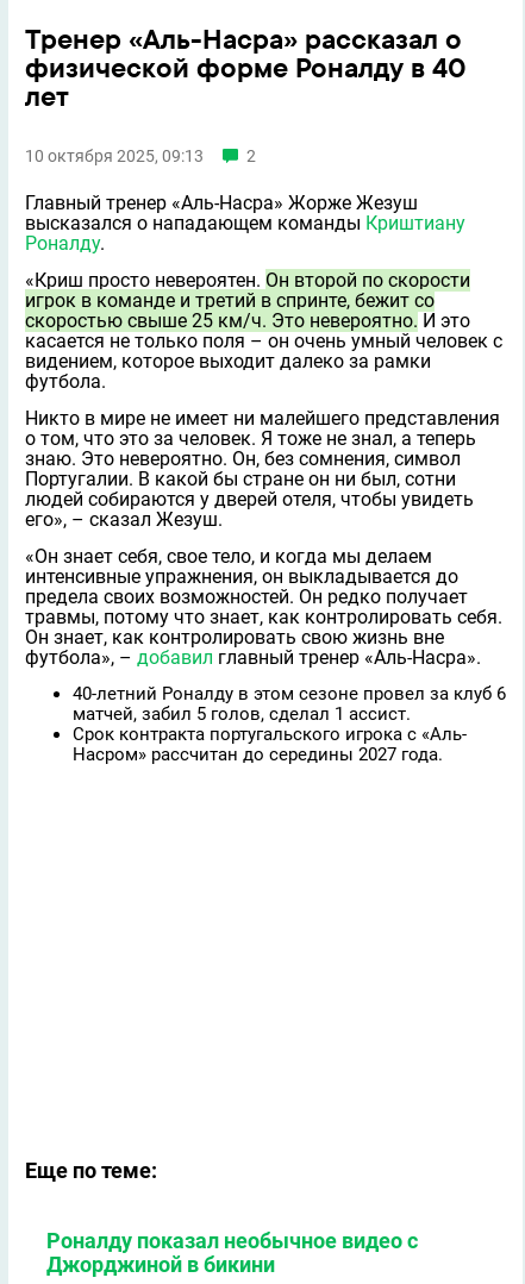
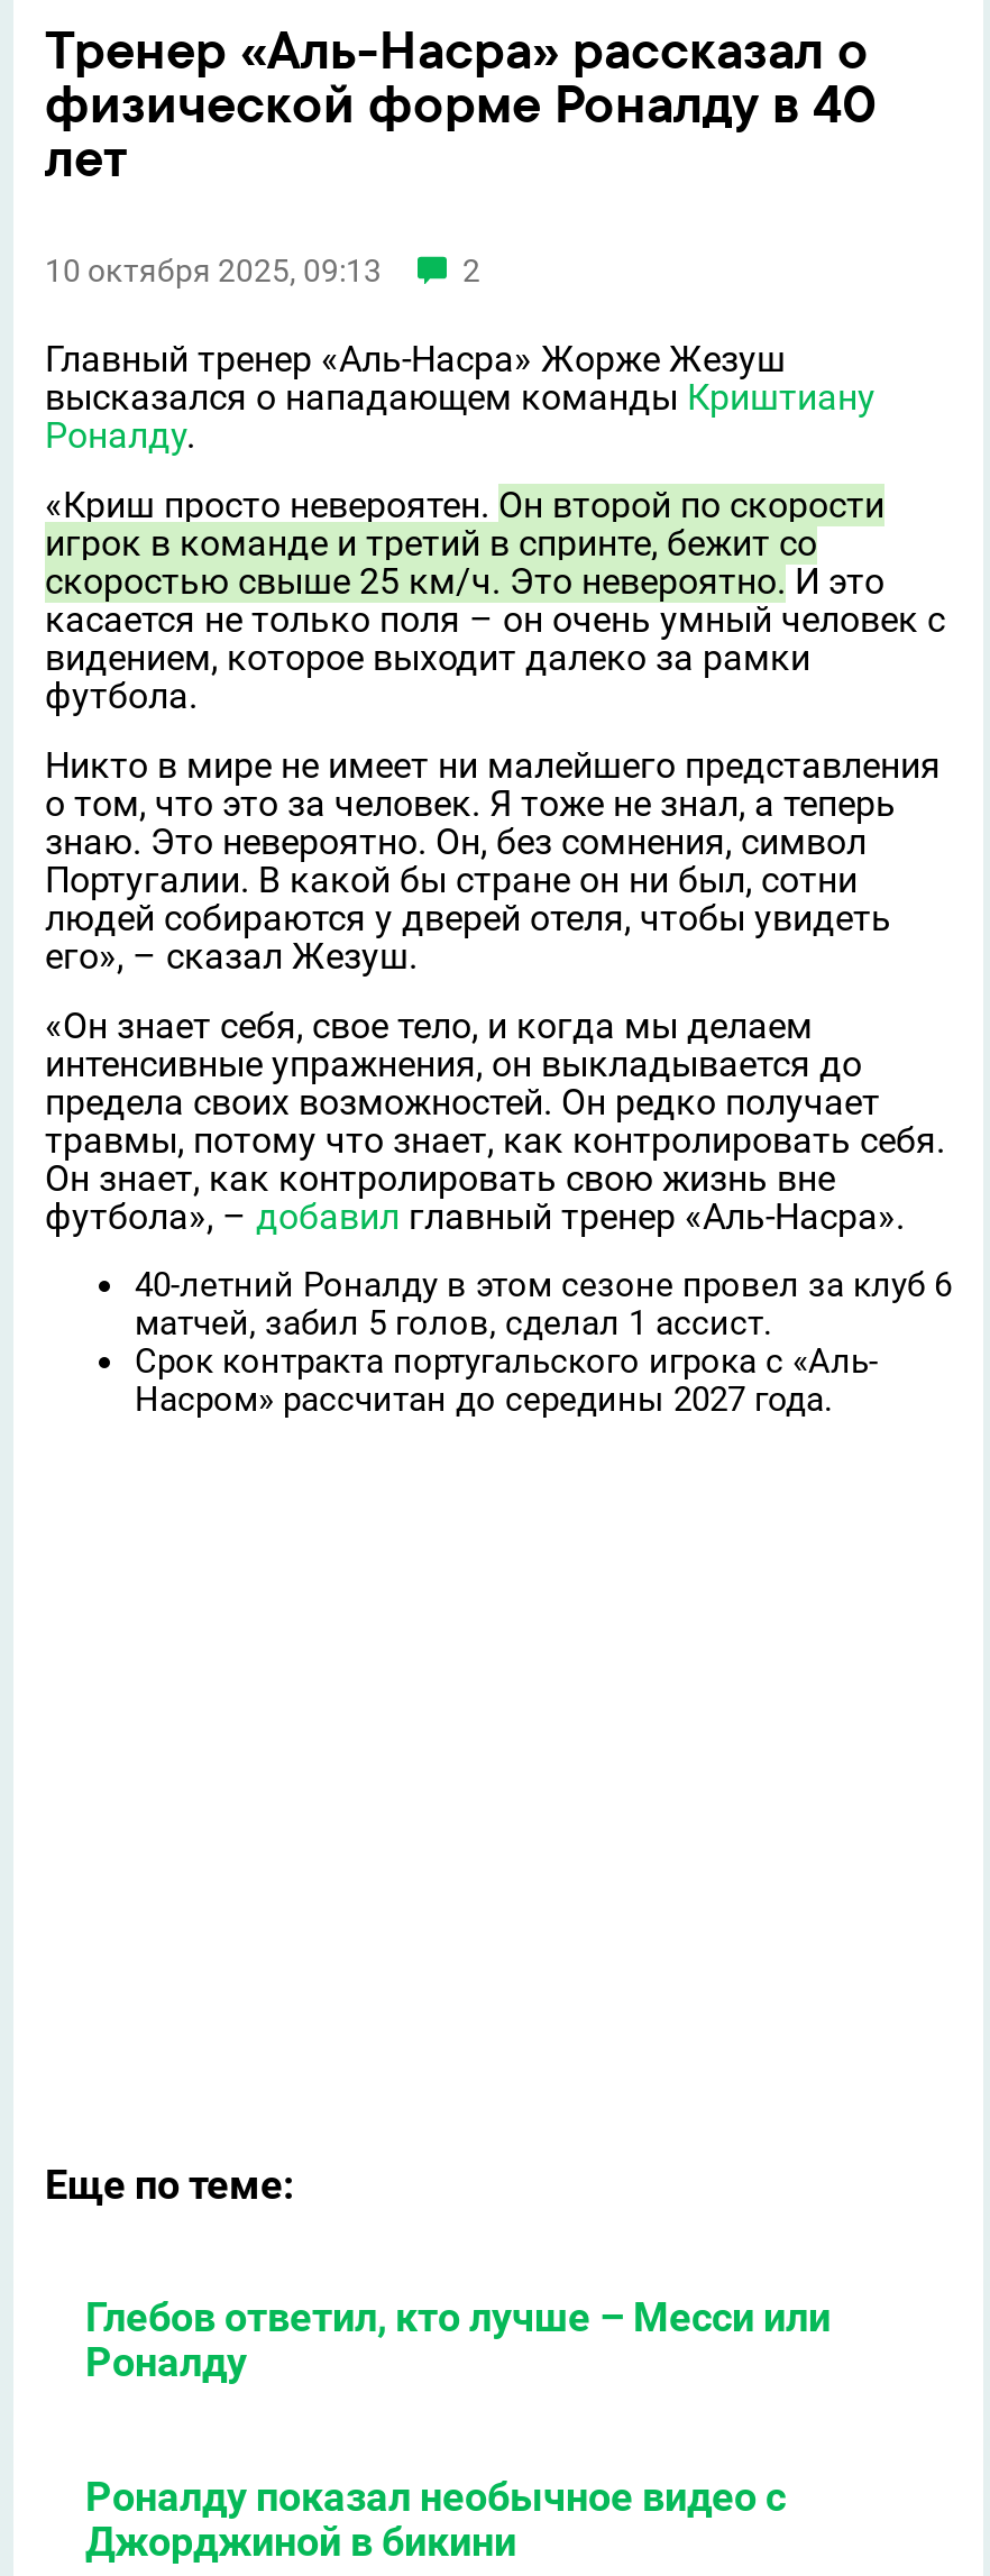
none -> [85,2293,831,2385] Глебов ответил, кто лучше – Месси или | Роналду

